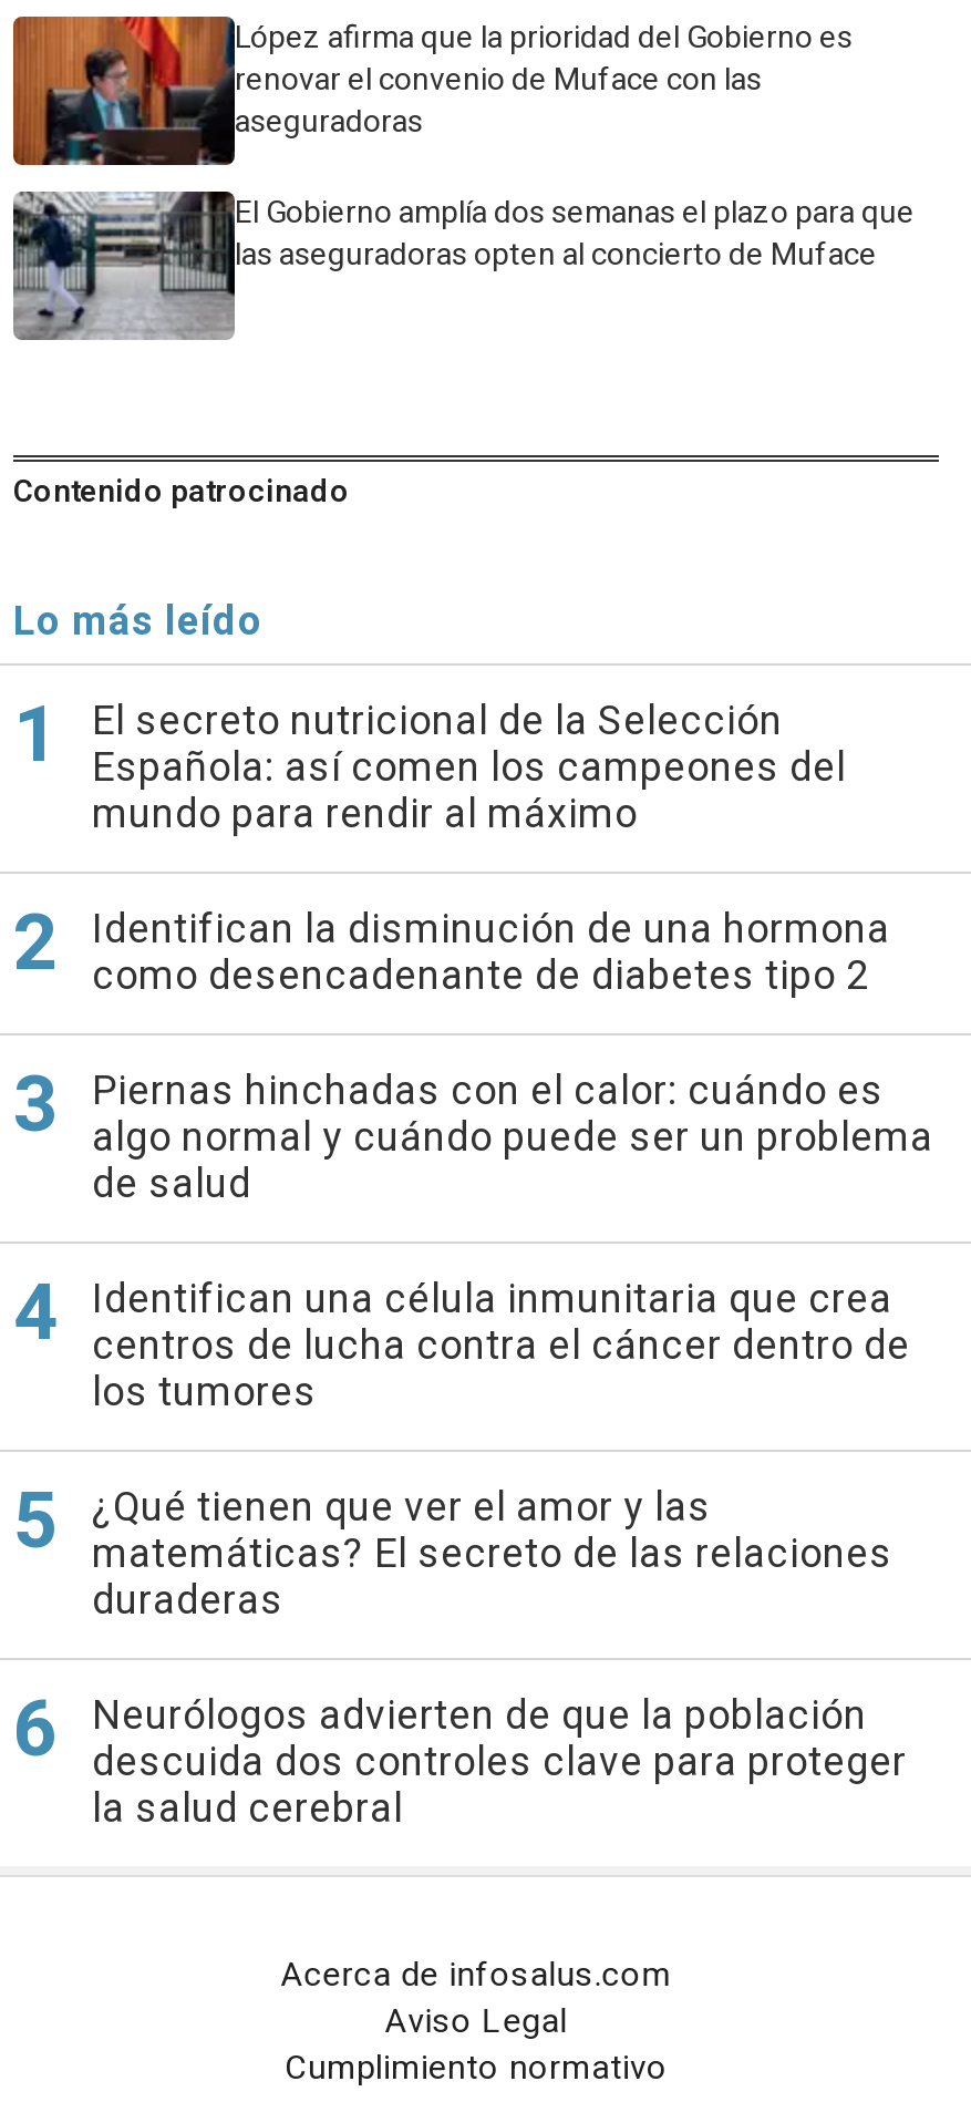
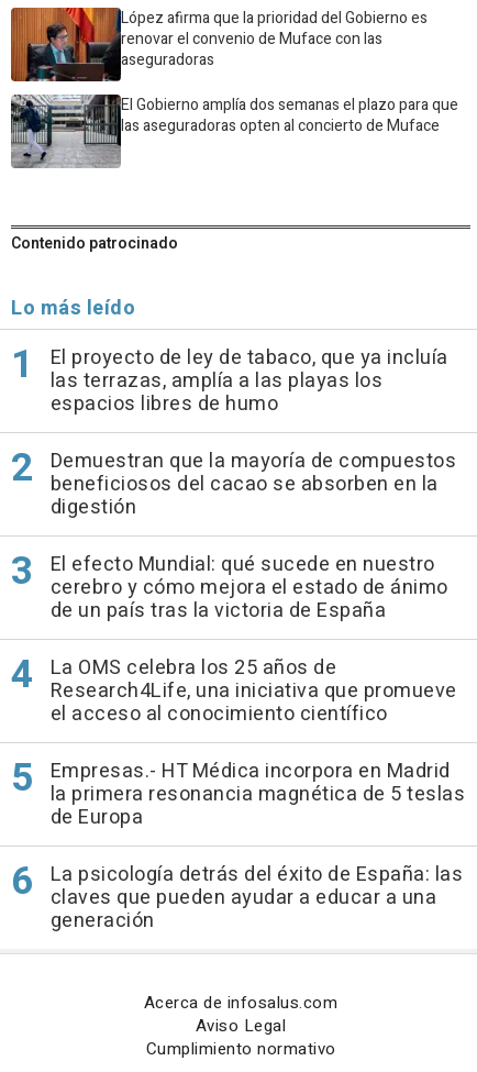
[92,692,846,845] El secreto nutricional de la Selección | Española: así comen los campeones del | mundo para rendir al máximo -> [50,343,448,419] El proyecto de ley de tabaco, que ya incluía | las terrazas, amplía a las playas los | espacios libres de humo
[92,900,890,1006] Identifican la disminución de una hormona | como desencadenante de diabetes tipo 2 -> [50,447,456,523] Demuestran que la mayoría de compuestos | beneficiosos del cacao se absorben en la | digestión
[92,1062,933,1214] Piernas hinchadas con el calor: cuándo es | algo normal y cuándo puede ser un problema | de salud -> [50,550,448,626] El efecto Mundial: qué sucede en nuestro | cerebro y cómo mejora el estado de ánimo | de un país tras la victoria de España
[92,1270,910,1423] Identifican una célula inmunitaria que crea | centros de lucha contra el cáncer dentro de | los tumores -> [50,653,457,729] La OMS celebra los 25 años de | Research4Life, una iniciativa que promueve | el acceso al conocimiento científico
[92,1478,892,1631] ¿Qué tienen que ver el amor y las | matemáticas? El secreto de las relaciones | duraderas -> [50,757,465,833] Empresas.- HT Médica incorpora en Madrid | la primera resonancia magnética de 5 teslas | de Europa
[92,1686,907,1839] Neurólogos advierten de que la población | descuida dos controles clave para proteger | la salud cerebral -> [50,860,463,936] La psicología detrás del éxito de España: las | claves que pueden ayudar a educar a una | generación

